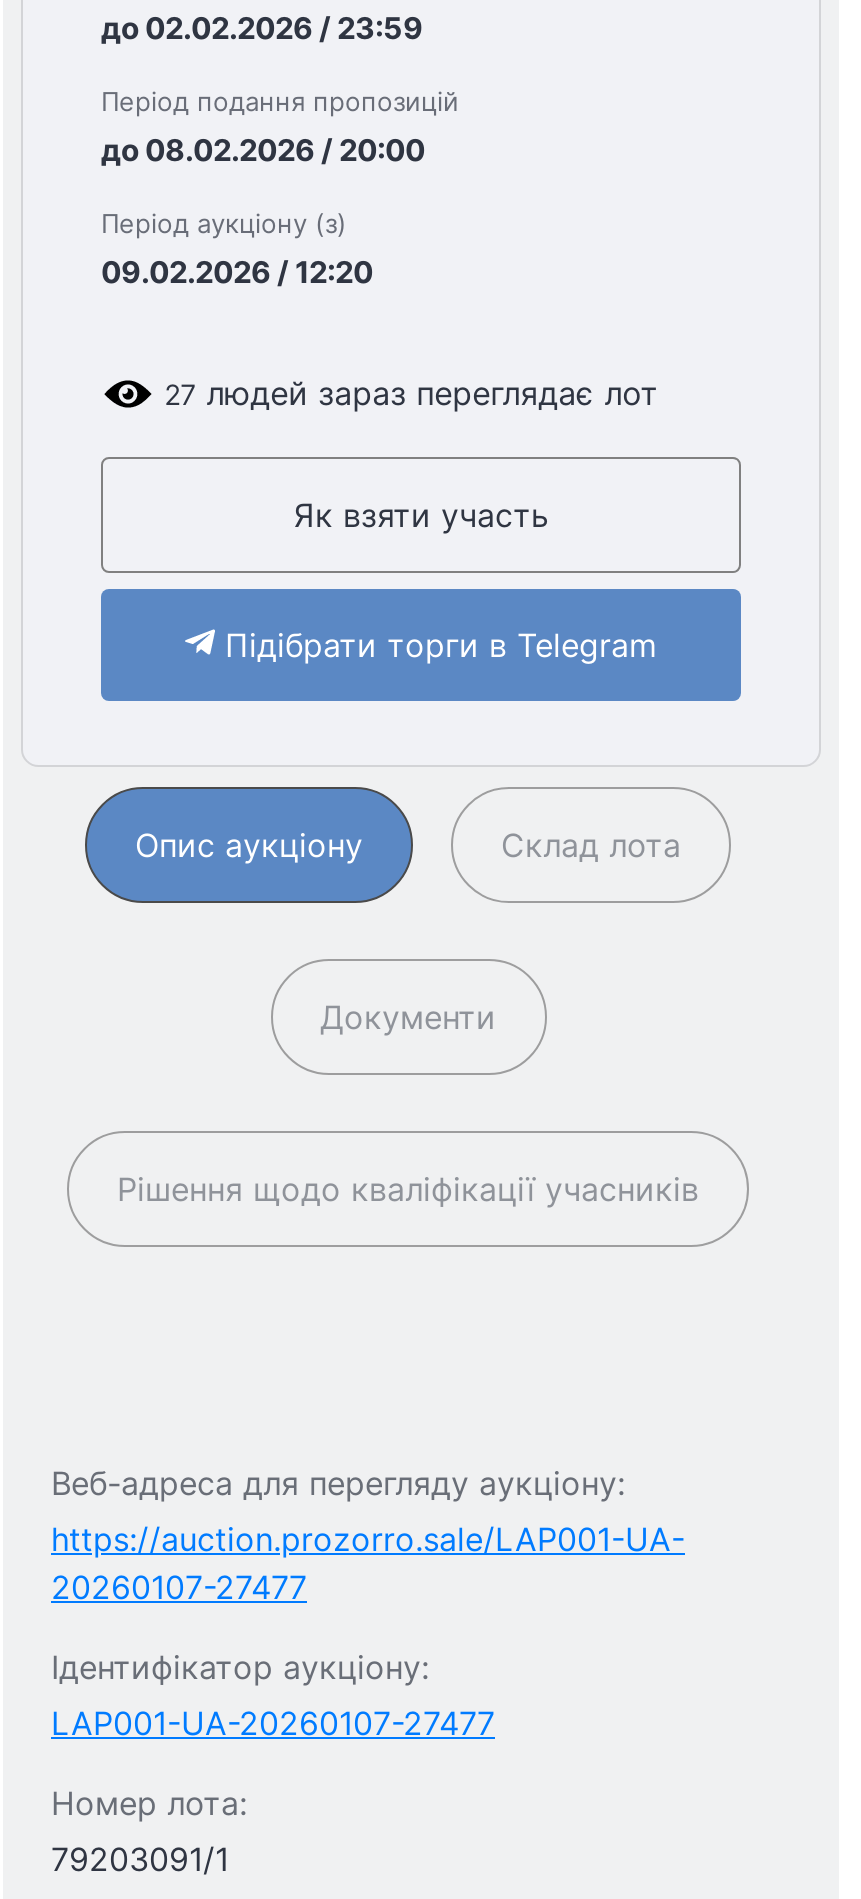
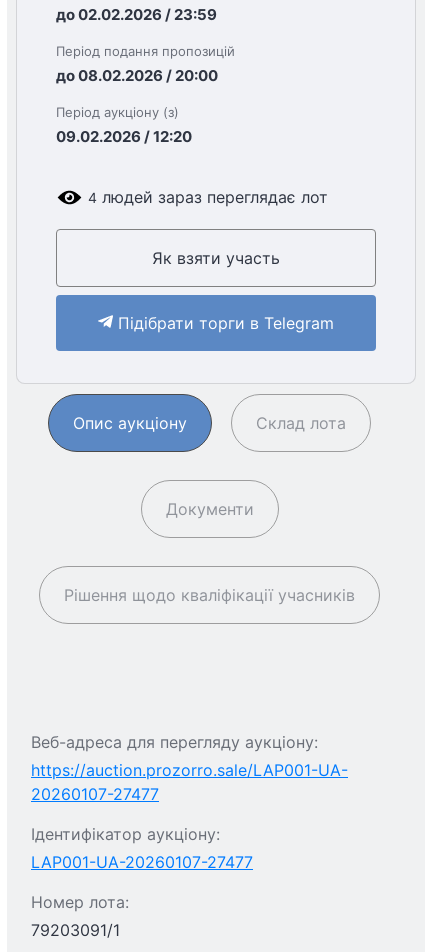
[164,374,658,414] 27 людей зараз переглядає лот -> [88,187,328,207] 4 людей зараз переглядає лот

